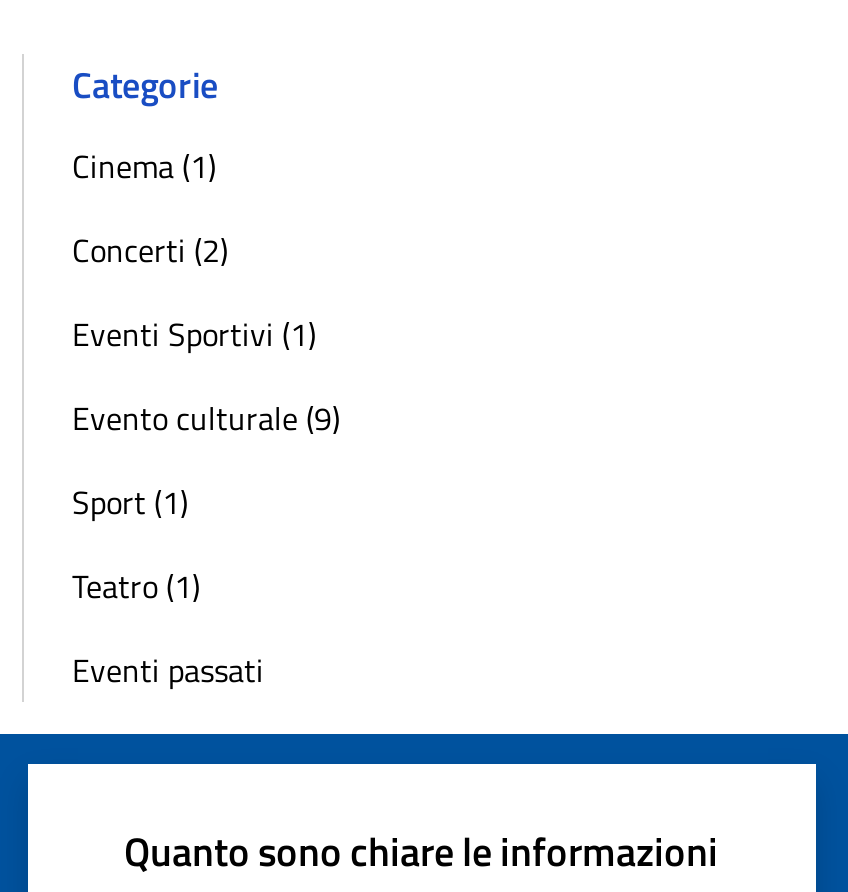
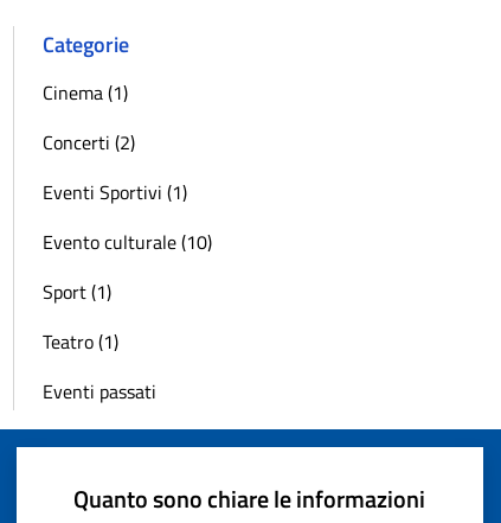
[72,393,340,441] Evento culturale (9) -> [43,227,212,256] Evento culturale (10)

